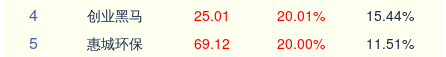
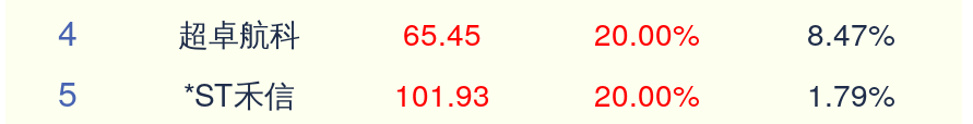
[87,5,413,25] 创业黑马 | 25.01 | 20.01% | 15.44% -> [178,10,894,54] 超卓航科 | 65.45 | 20.00% | 8.47%
[87,33,229,53] 惠城环保 | 69.12 -> [183,71,490,115] *ST禾信 | 101.93
[365,33,413,53] 11.51% -> [807,71,894,115] 1.79%

